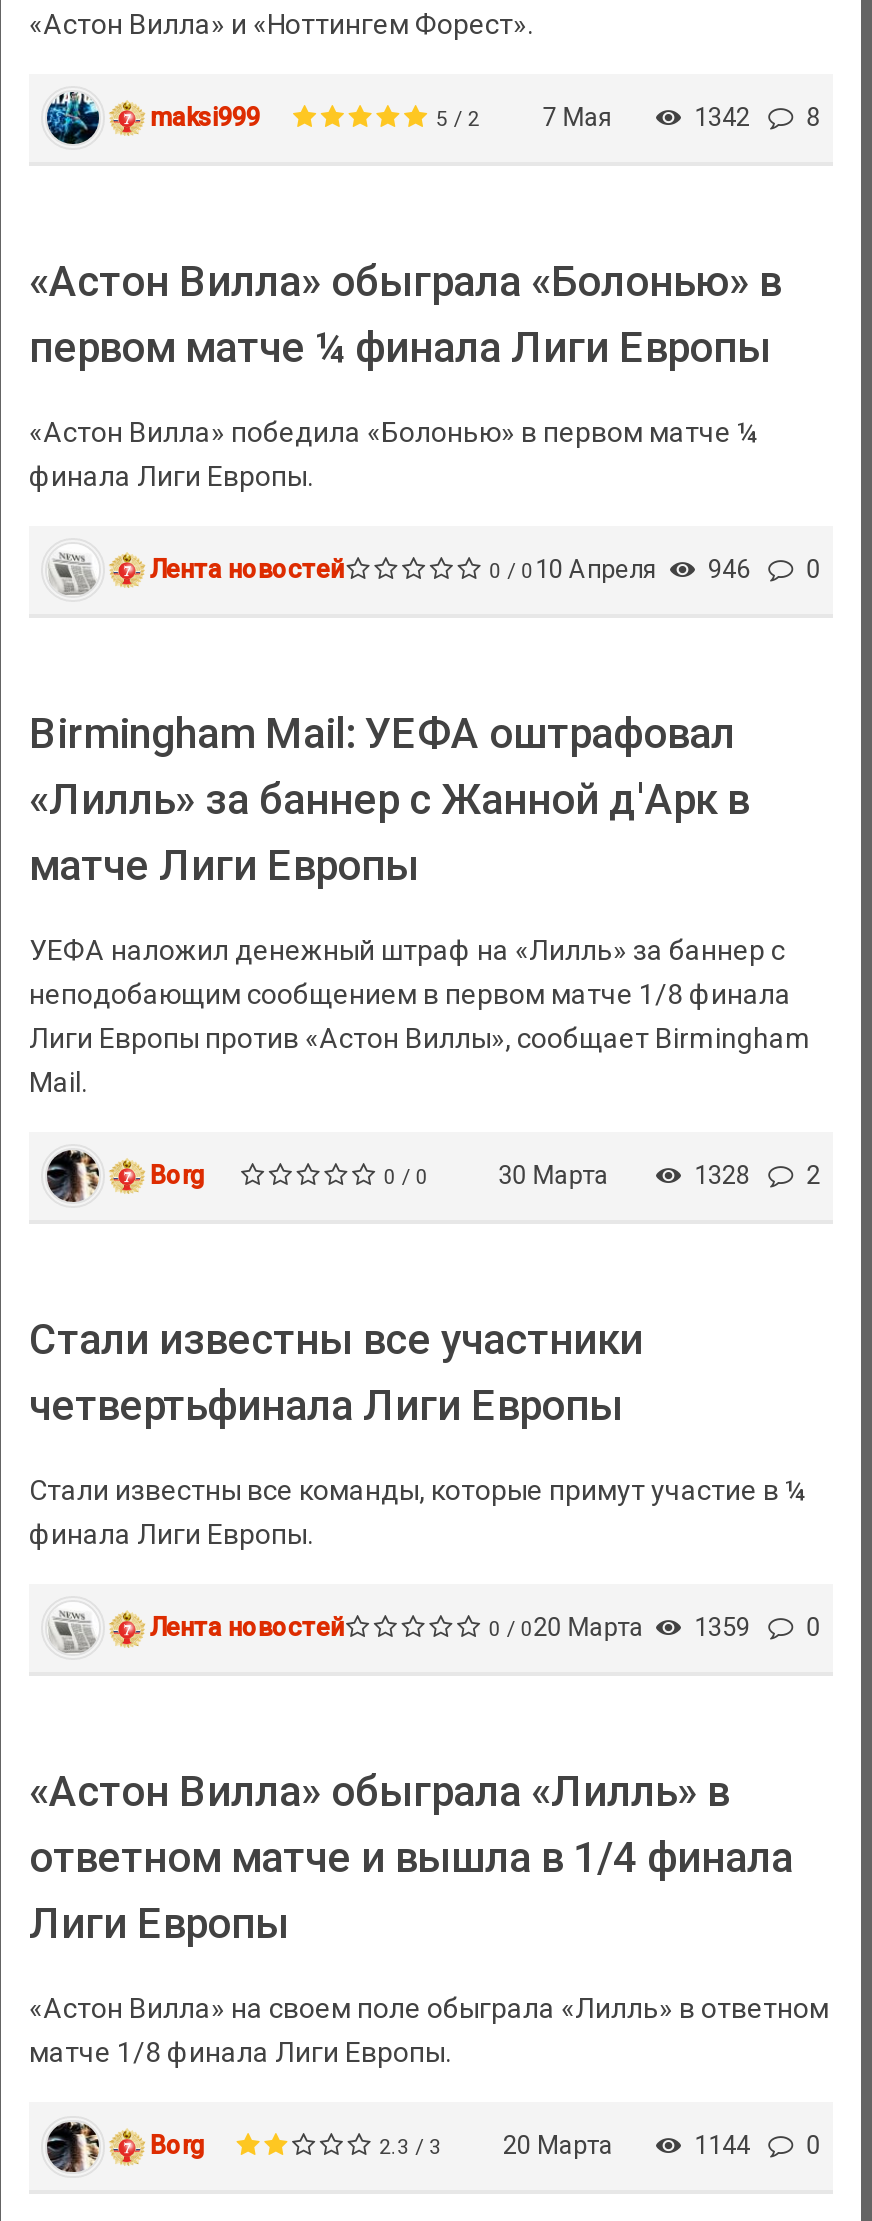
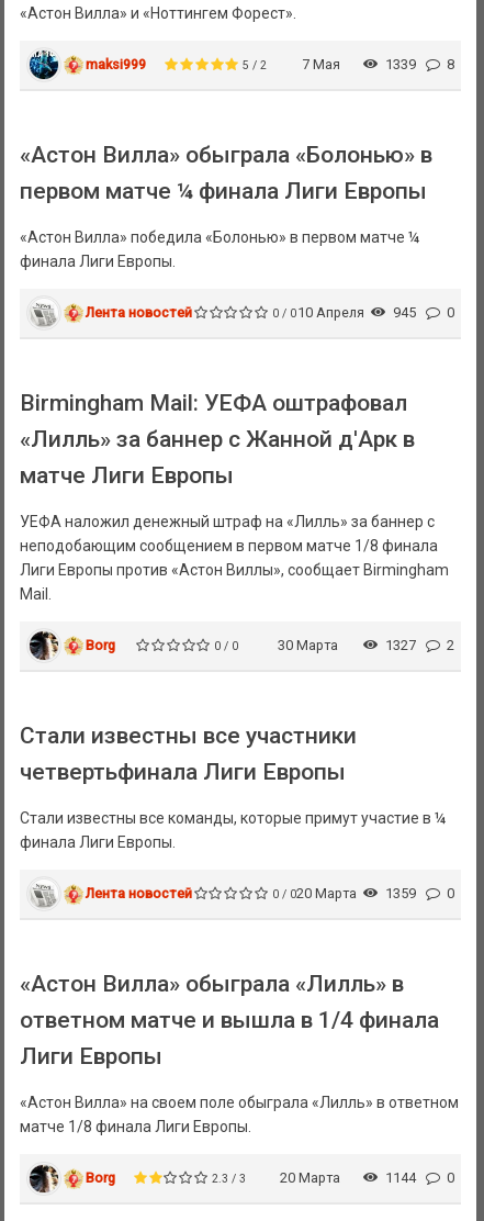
[694,102,820,132] 1342 8 -> [385,56,454,72] 1339 8
[489,554,820,584] 0 / 0 10 Апреля 946 0 -> [272,304,454,321] 0 / 0 10 Апреля 945 0
[694,1160,820,1190] 1328 2 -> [385,637,454,653] 1327 2

